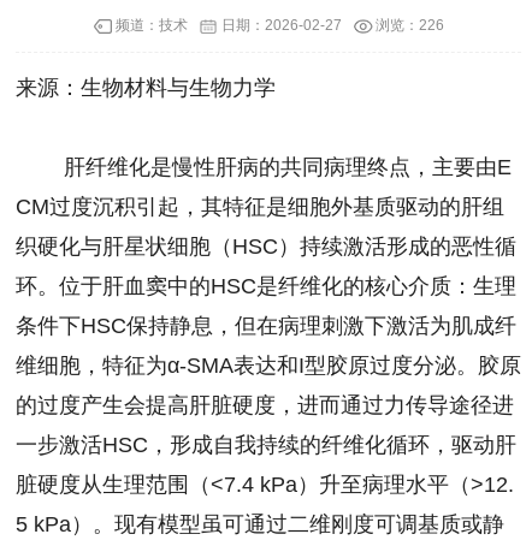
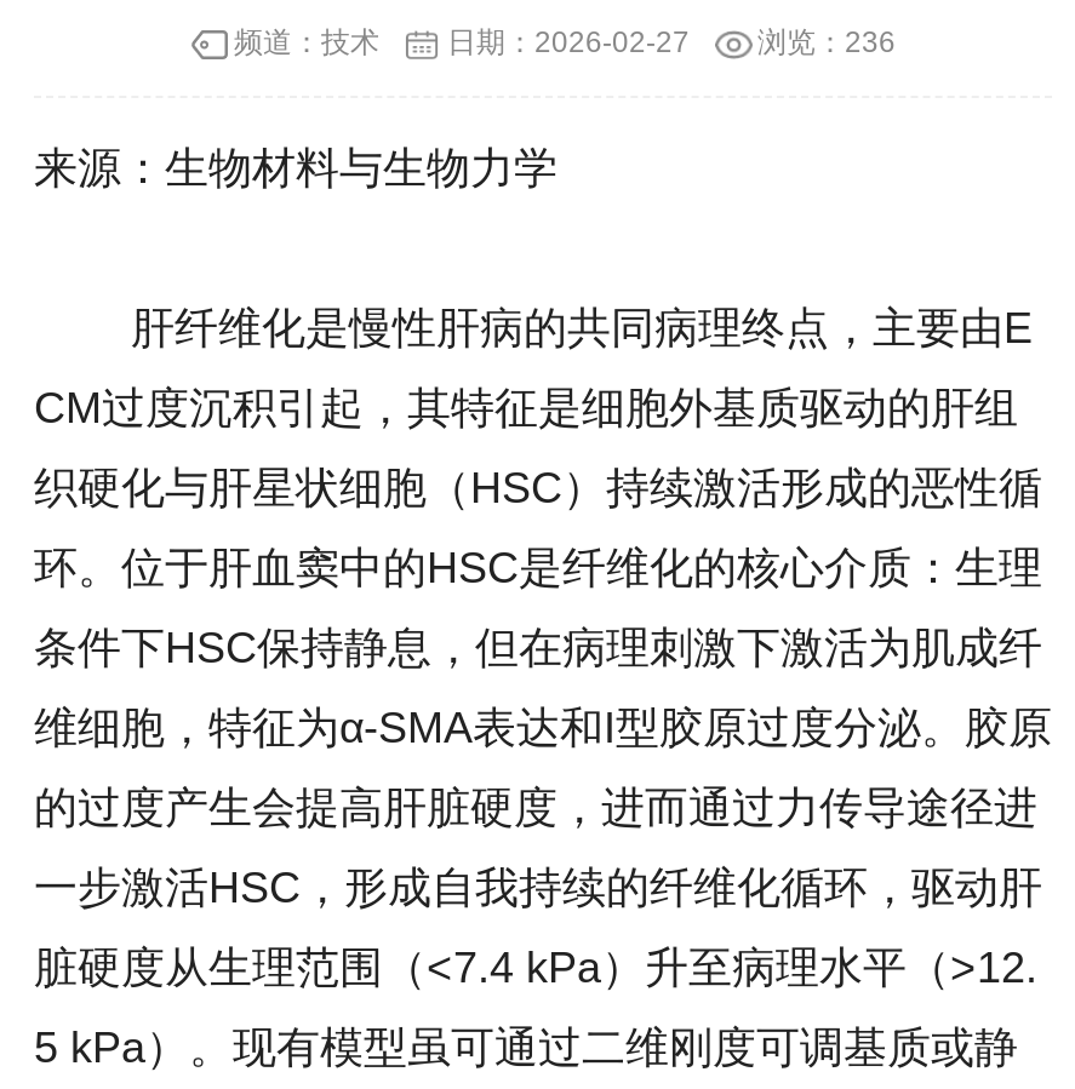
[375,17,444,34] 浏览：226 -> [757,26,896,60] 浏览：236

